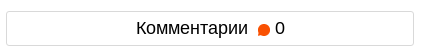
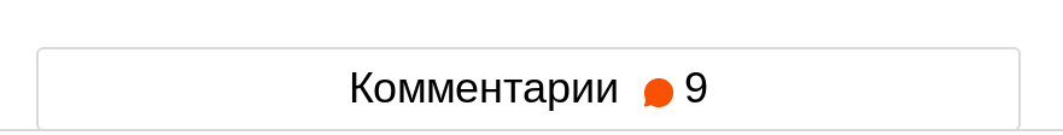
[135,18,284,38] Комментарии 0 -> [349,65,708,113] Комментарии 9

